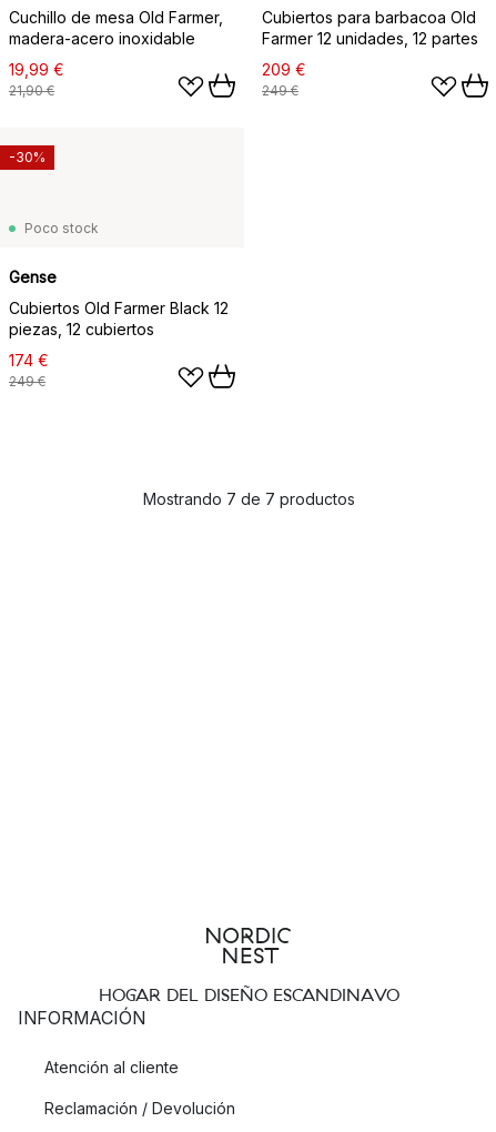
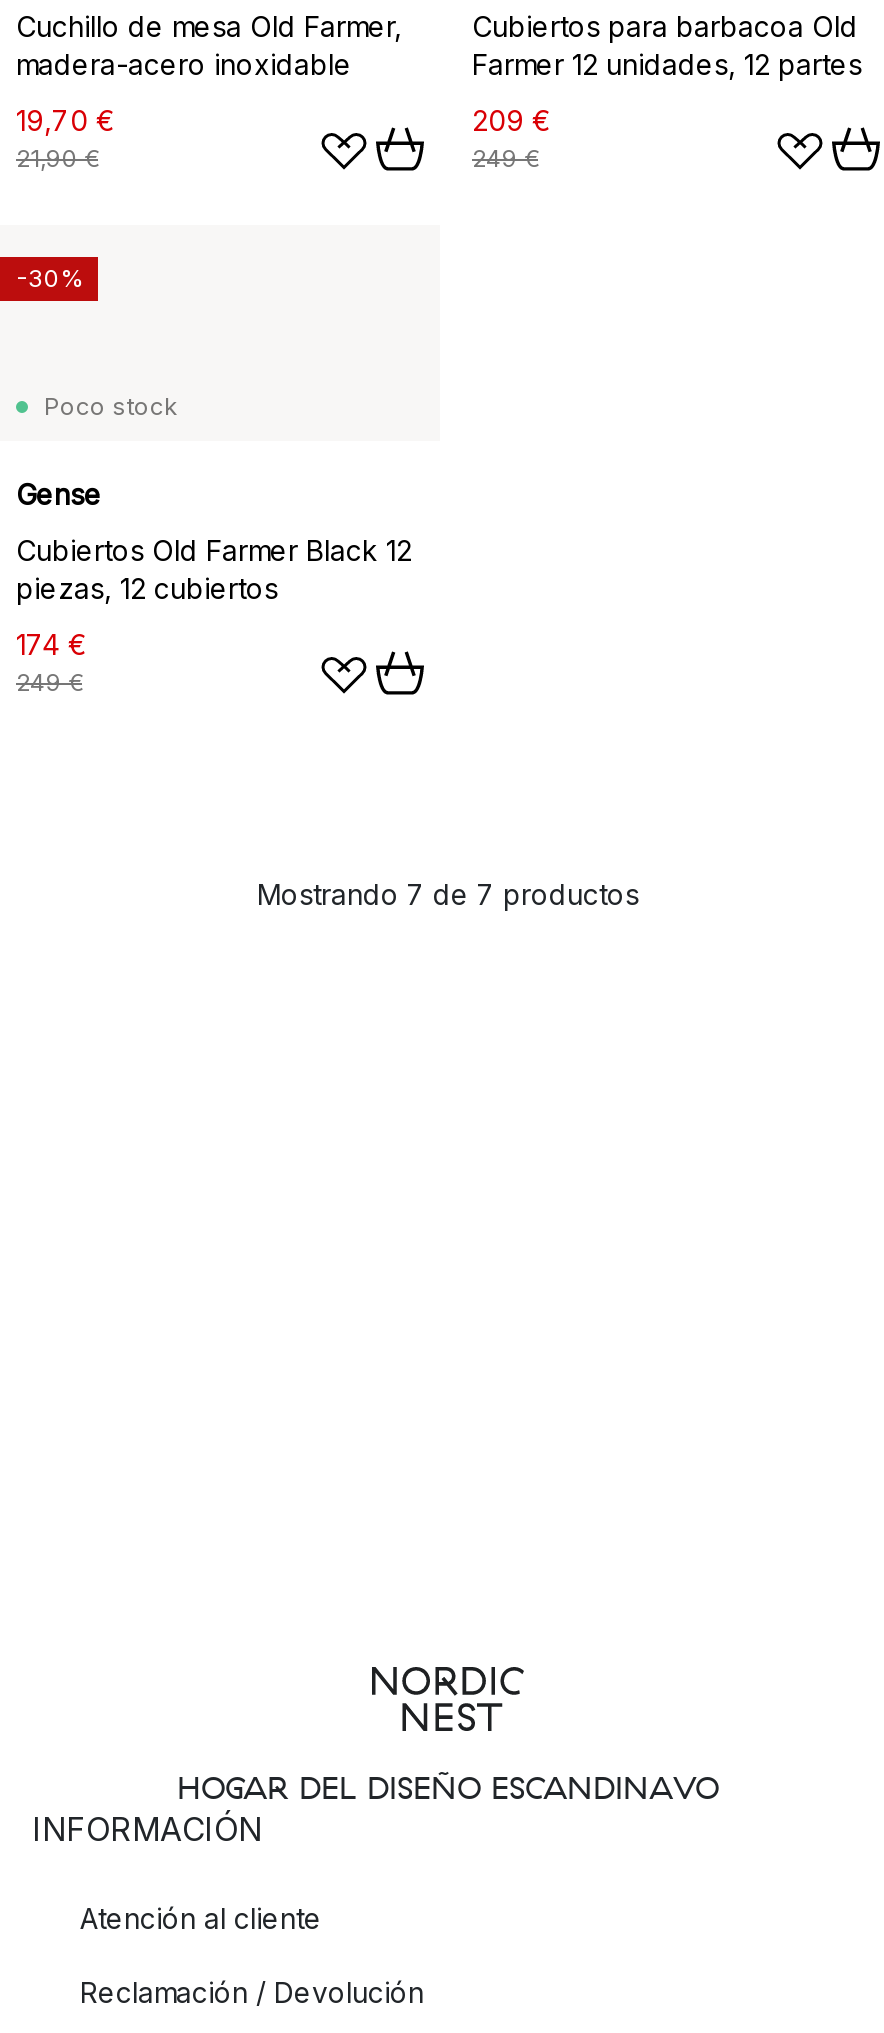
[9,60,64,79] 19,99 € -> [16,103,116,137] 19,70 €

